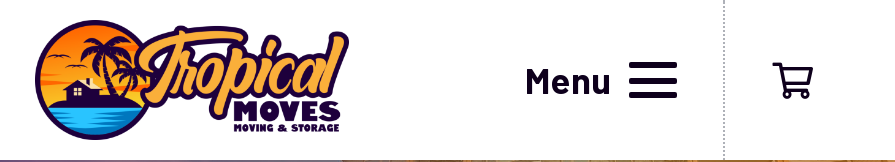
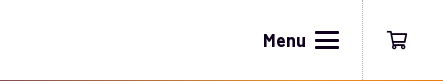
[33,18,351,142] [image] -> none

